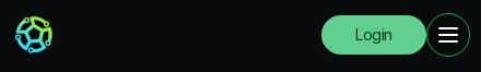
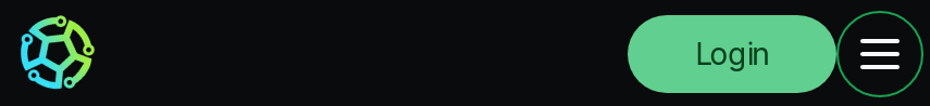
[15,16,51,53] [image] -> [23,15,95,89] [image]

